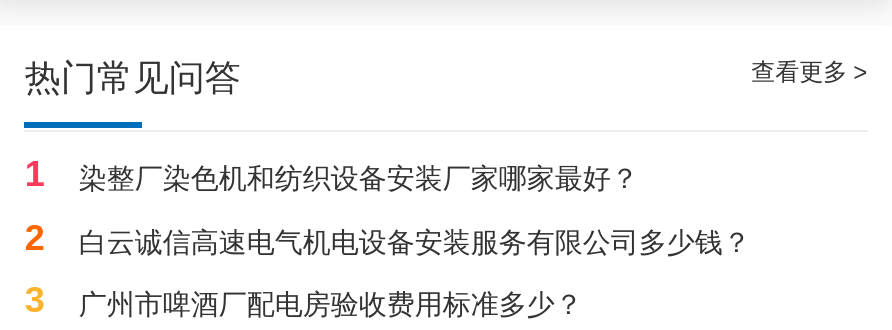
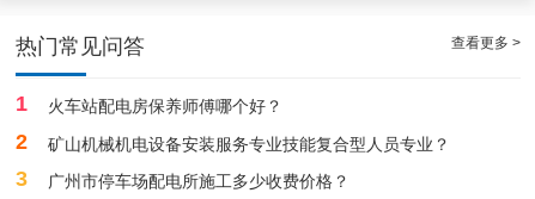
[79,162,639,194] 染整厂染色机和纺织设备安装厂家哪家最好？ -> [48,97,283,116] 火车站配电房保养师傅哪个好？
[79,225,751,257] 白云诚信高速电气机电设备安装服务有限公司多少钱？ -> [48,134,451,153] 矿山机械机电设备安装服务专业技能复合型人员专业？
[79,288,583,320] 广州市啤酒厂配电房验收费用标准多少？ -> [48,172,350,191] 广州市停车场配电所施工多少收费价格？

